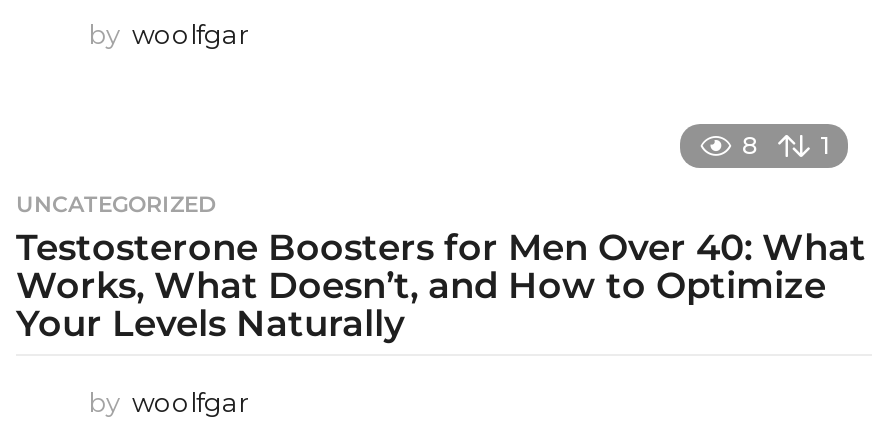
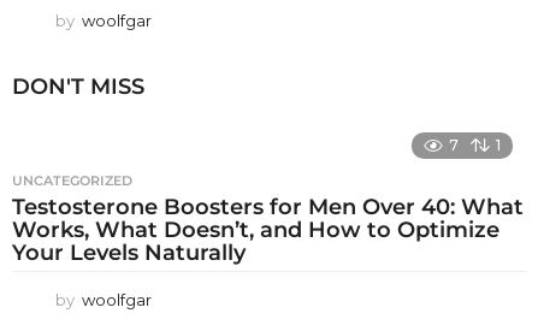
[742,131,758,161] 8 -> [12,73,459,154] DON'T MISS | 7

